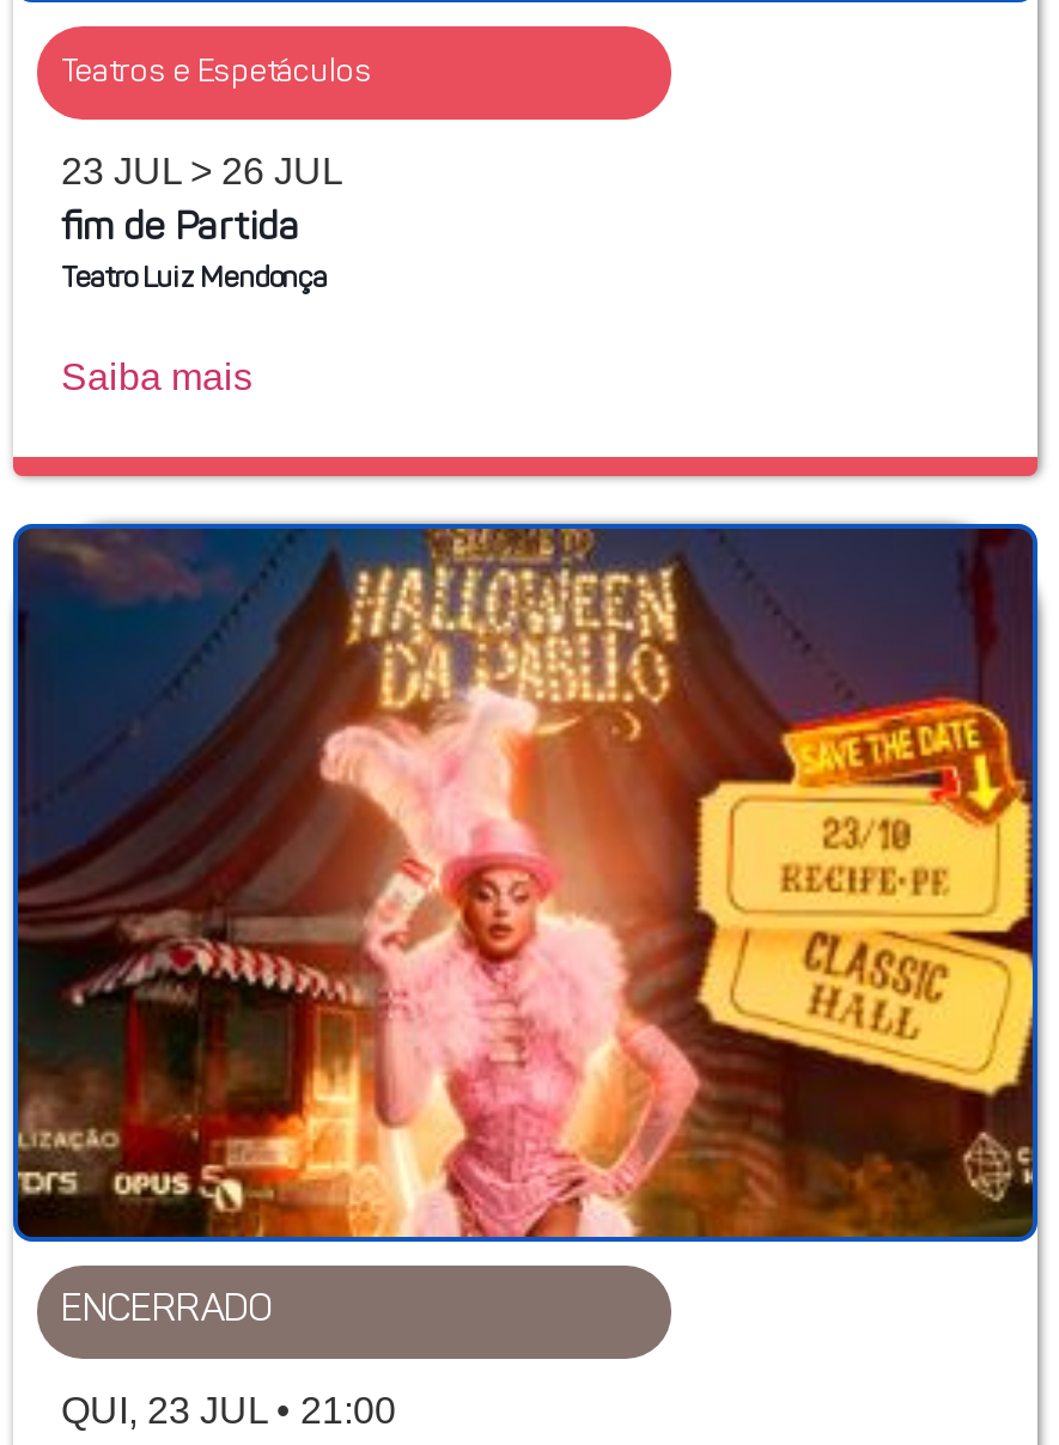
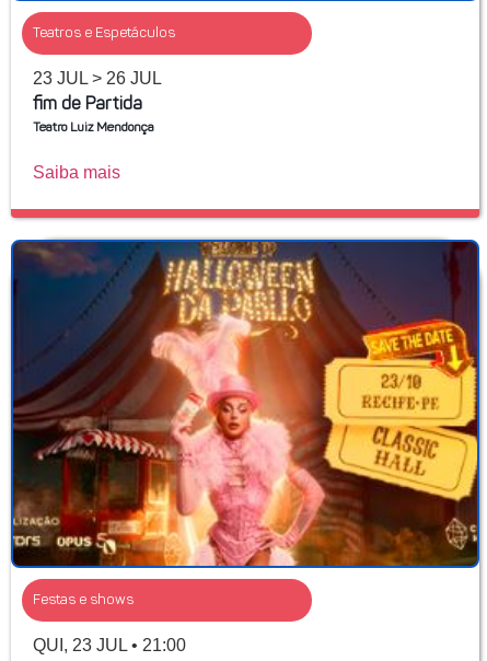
[61,1291,274,1329] ENCERRADO -> [33,593,134,607] Festas e shows

